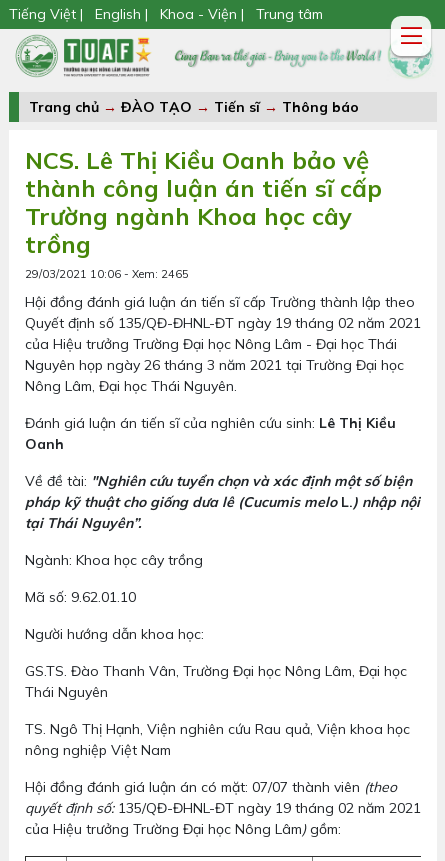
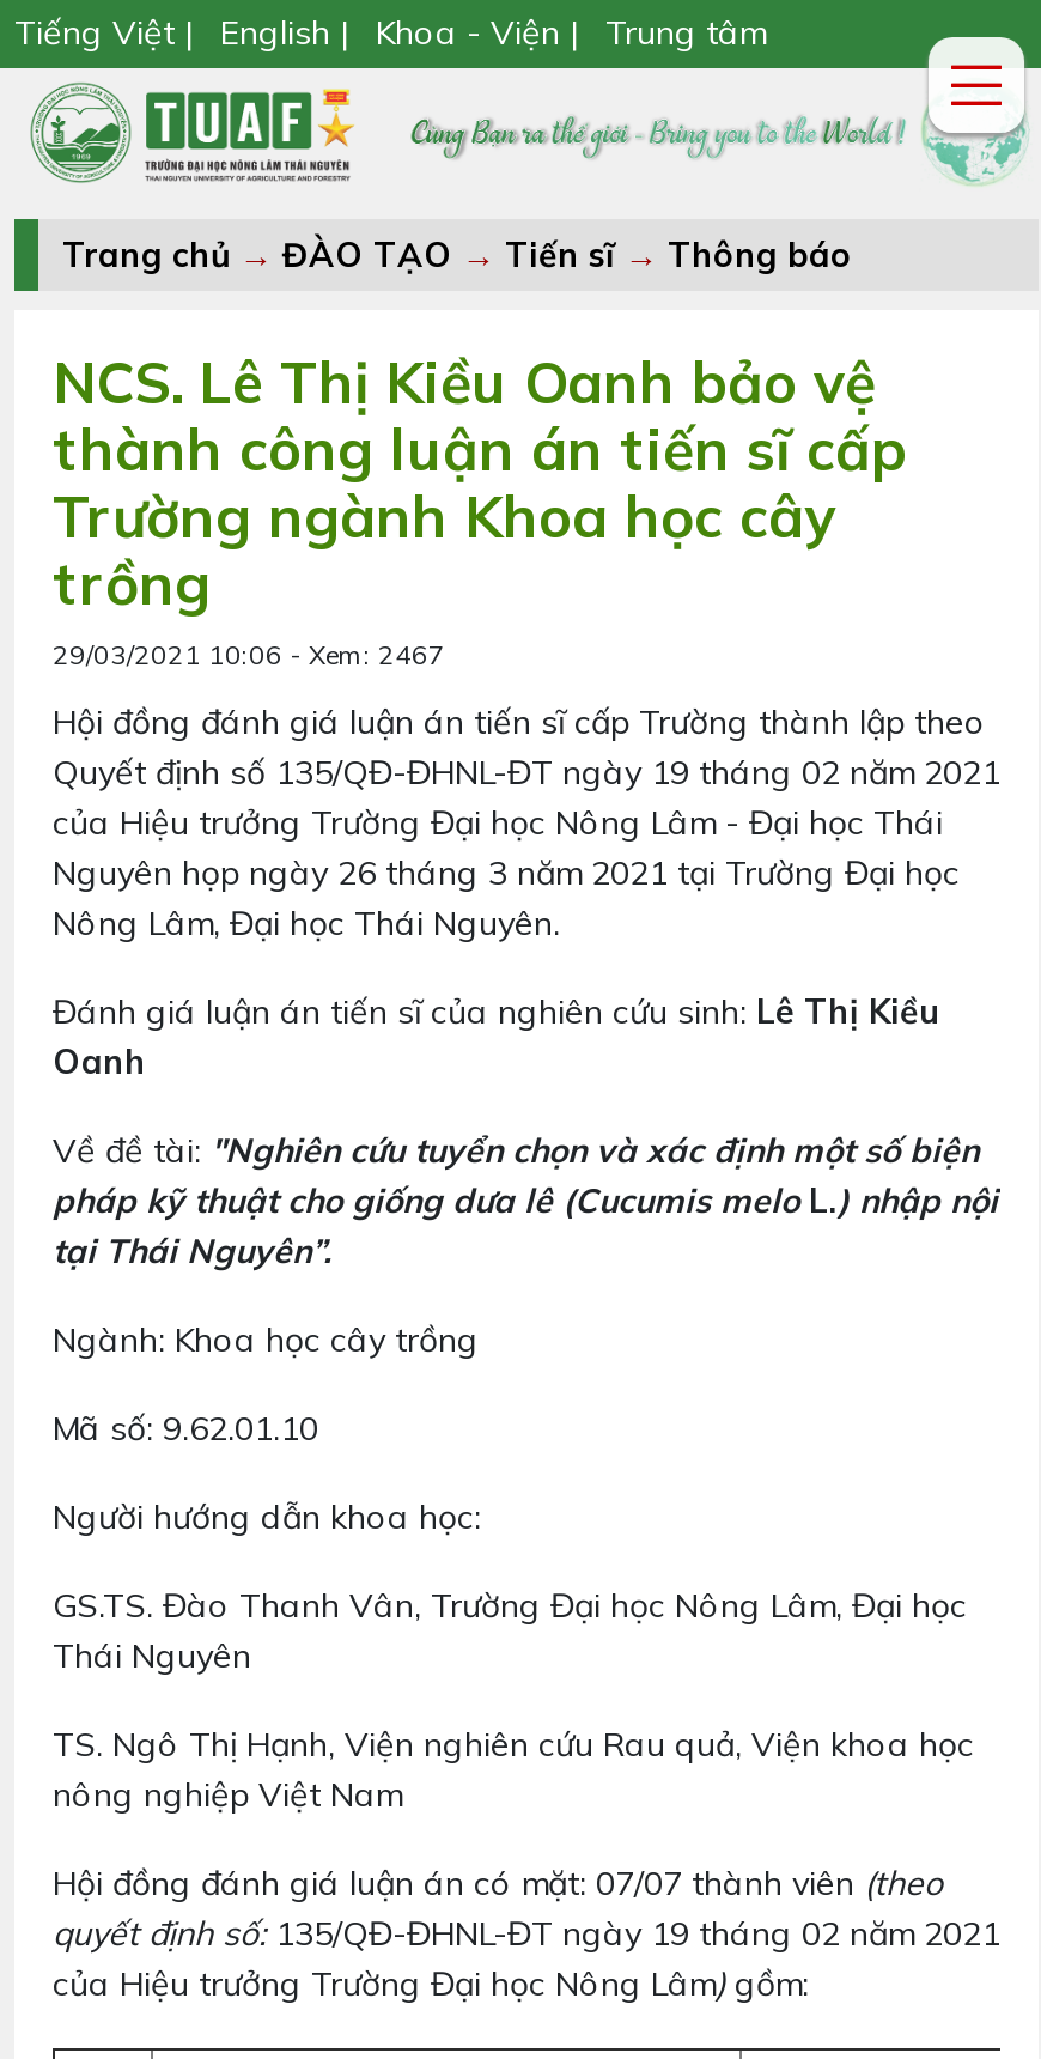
[25,267,189,281] 29/03/2021 10:06 - Xem: 2465 -> [53,638,445,671] 29/03/2021 10:06 - Xem: 2467

